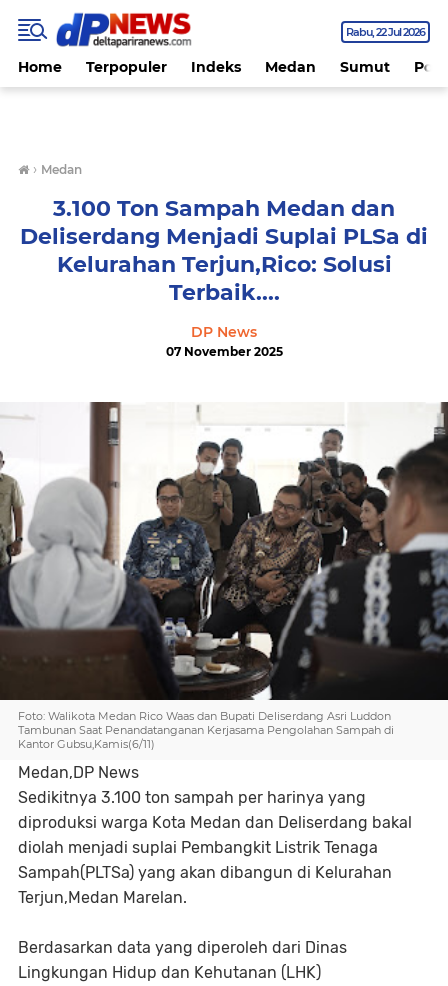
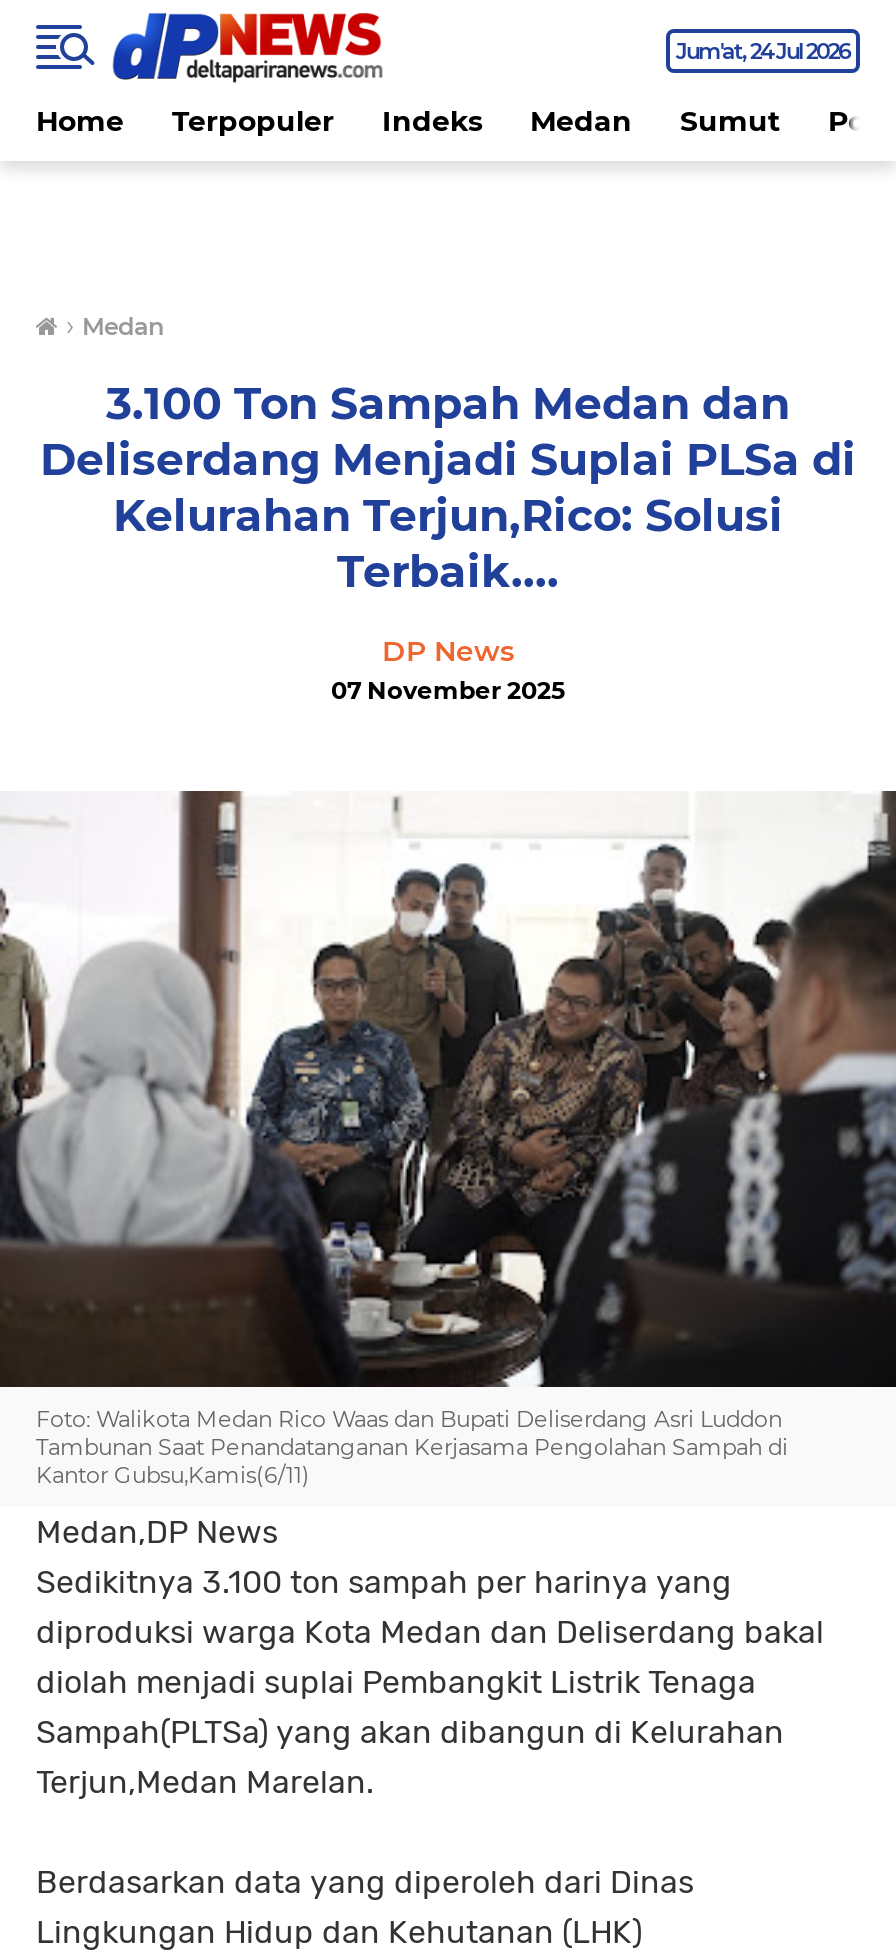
[346,25,425,39] Rabu 22 Jul 2026 -> [676,37,850,65] Jum'at 24 Jul 2026

